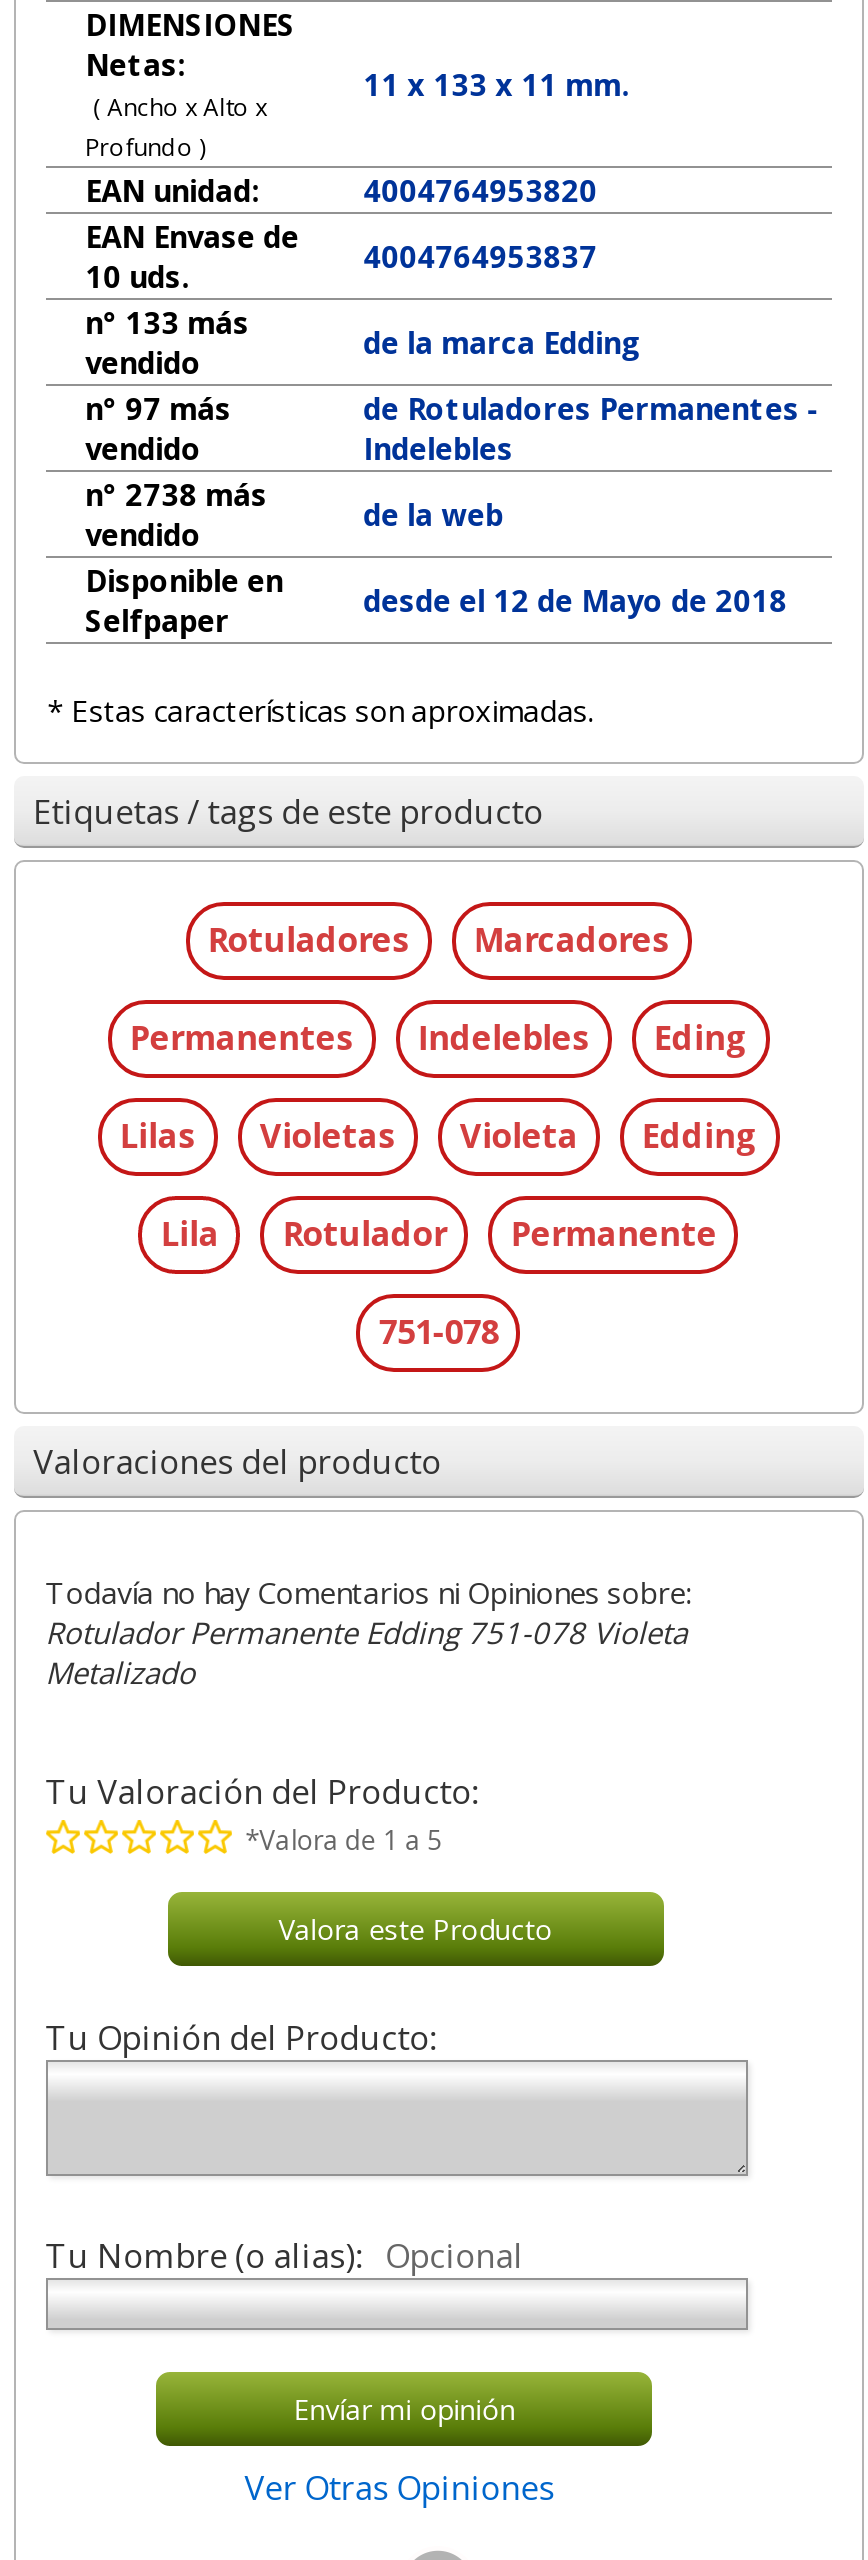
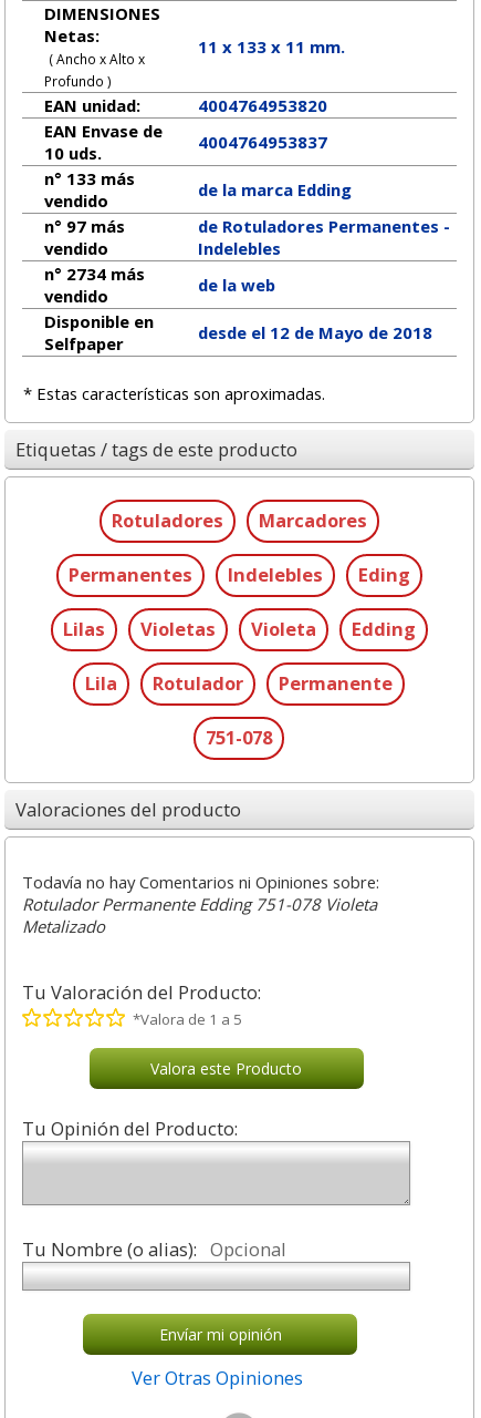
[85,475,267,515] n° 2738 más -> [44,263,144,285] n° 2734 más

